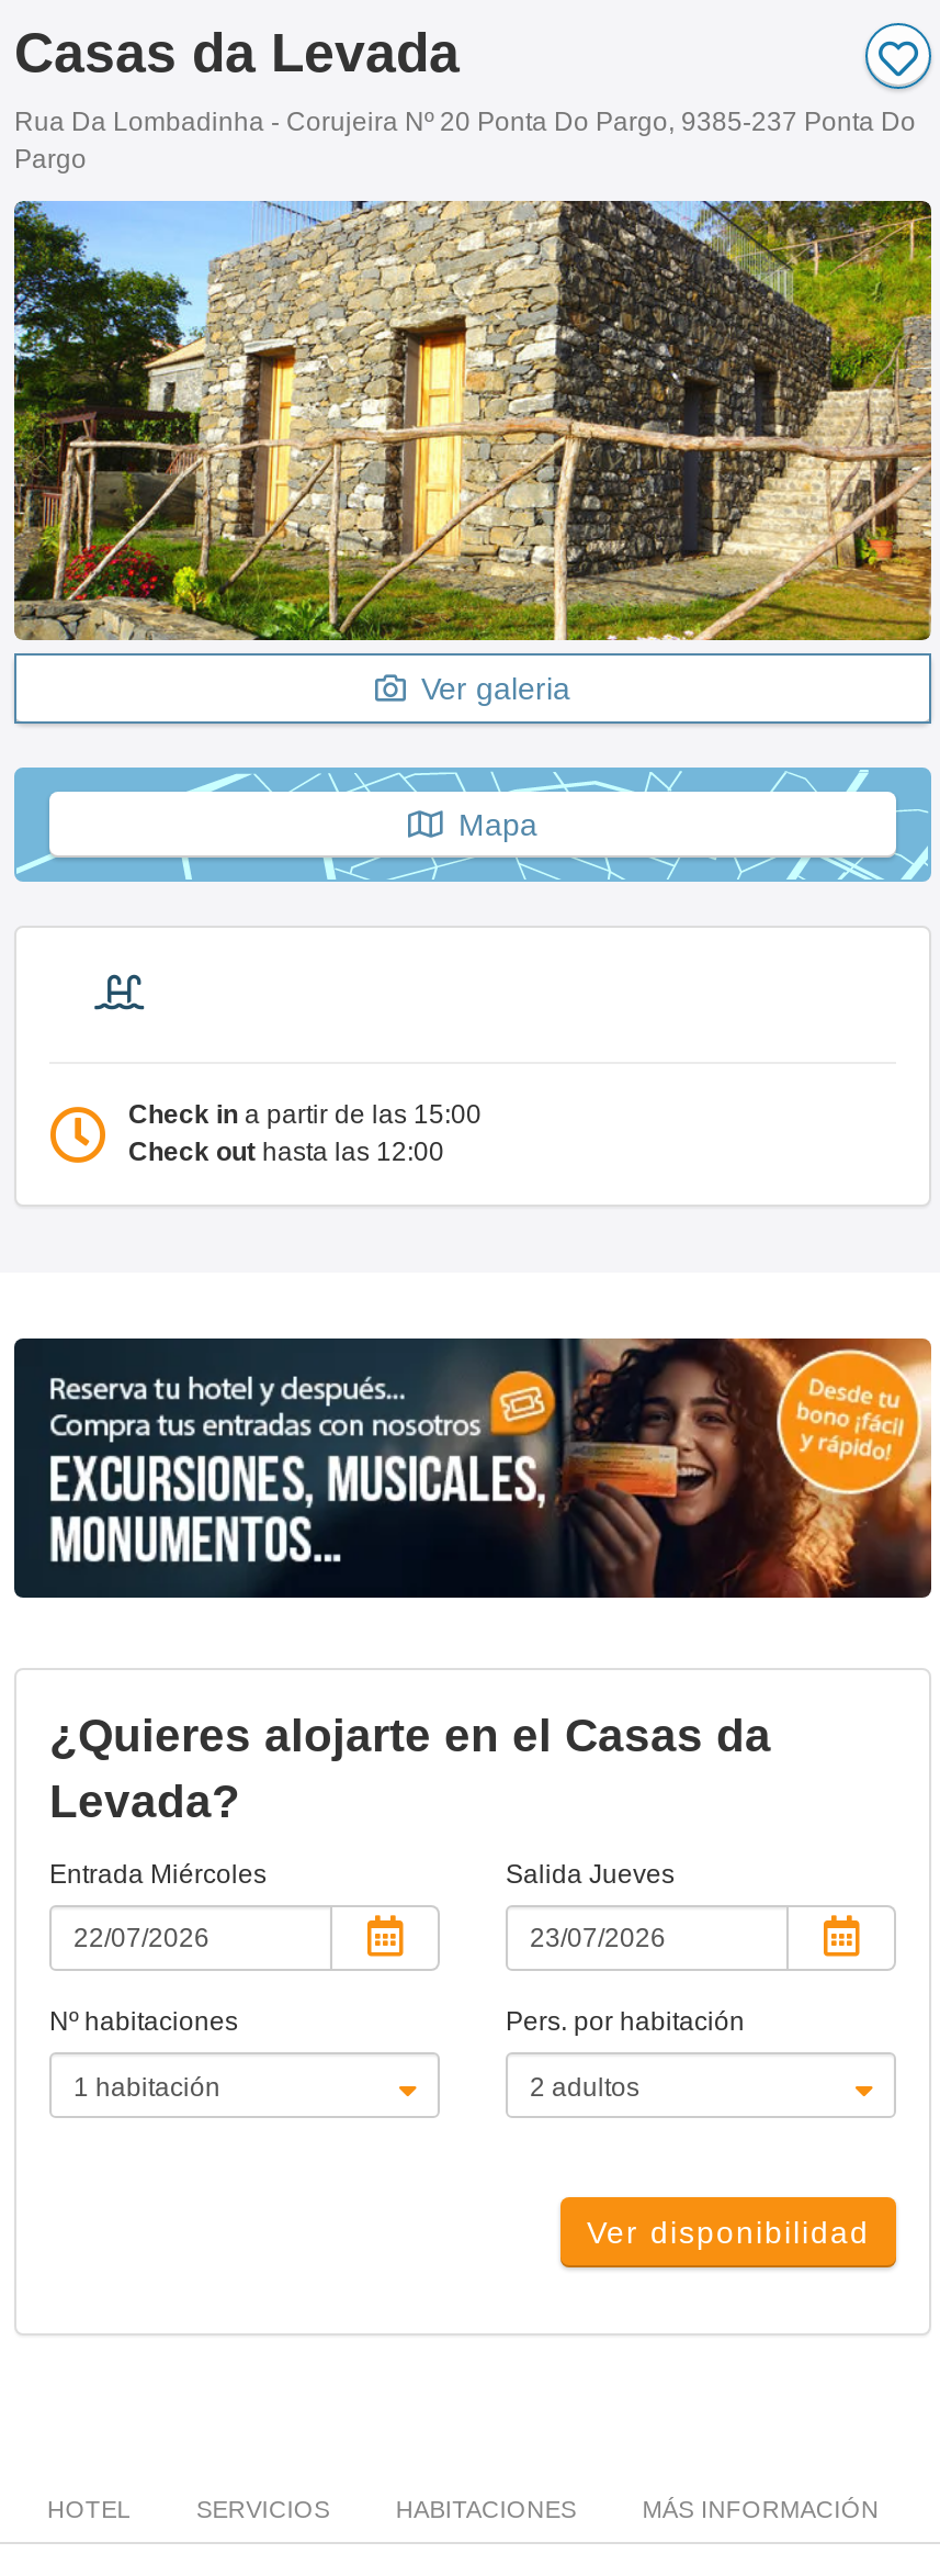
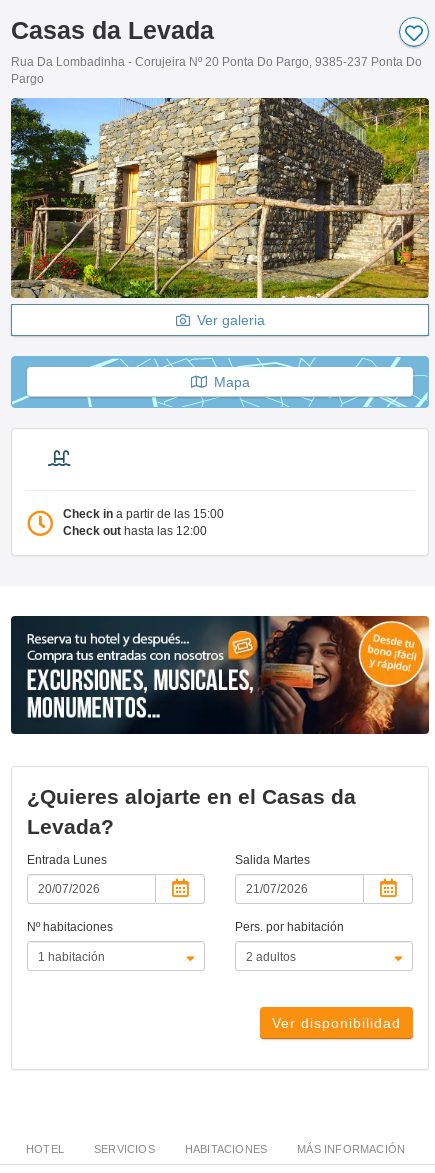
[49,1859,267,1890] Entrada Miércoles -> [27,853,107,867] Entrada Lunes
[506,1859,675,1890] Salida Jueves -> [235,853,310,867] Salida Martes

